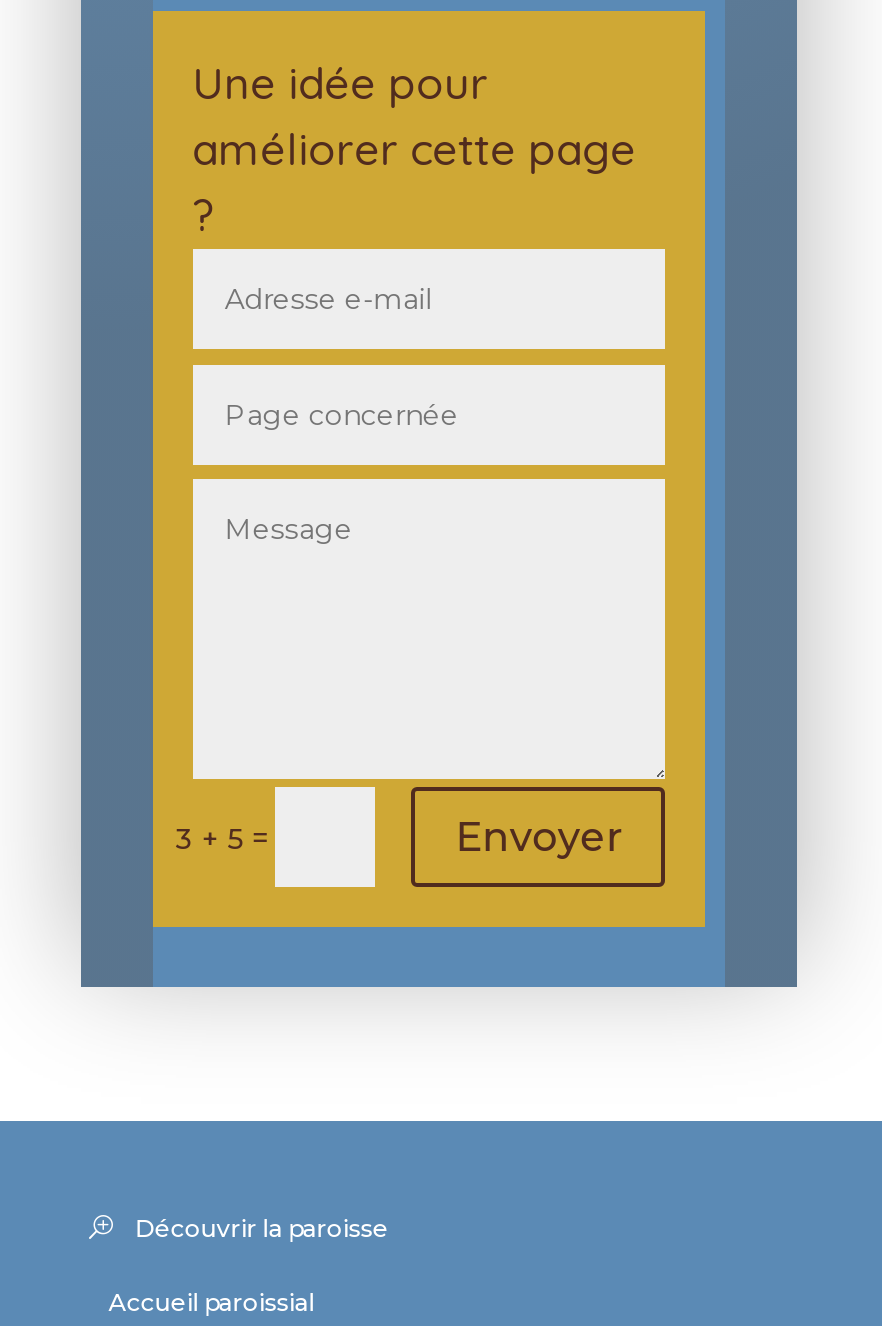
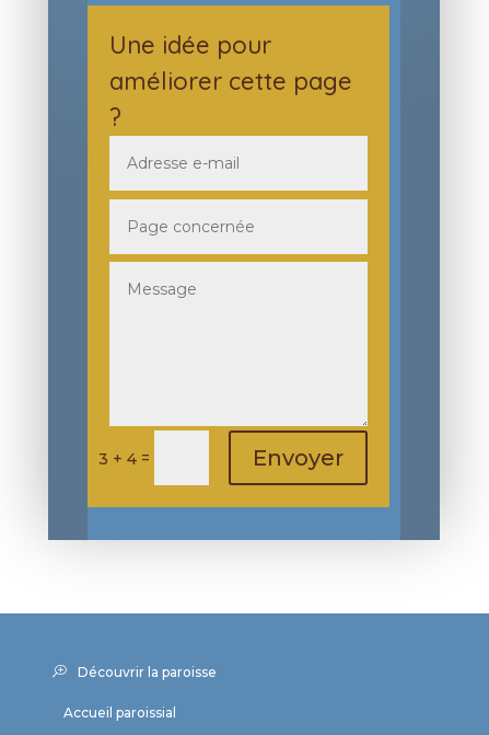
[176,818,276,856] 3 + 5 = -> [99,448,155,468] 3 + 4 =

